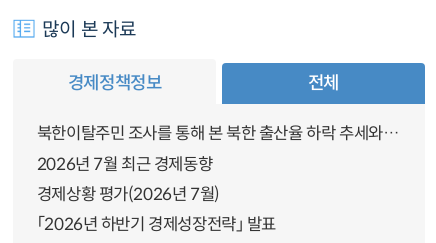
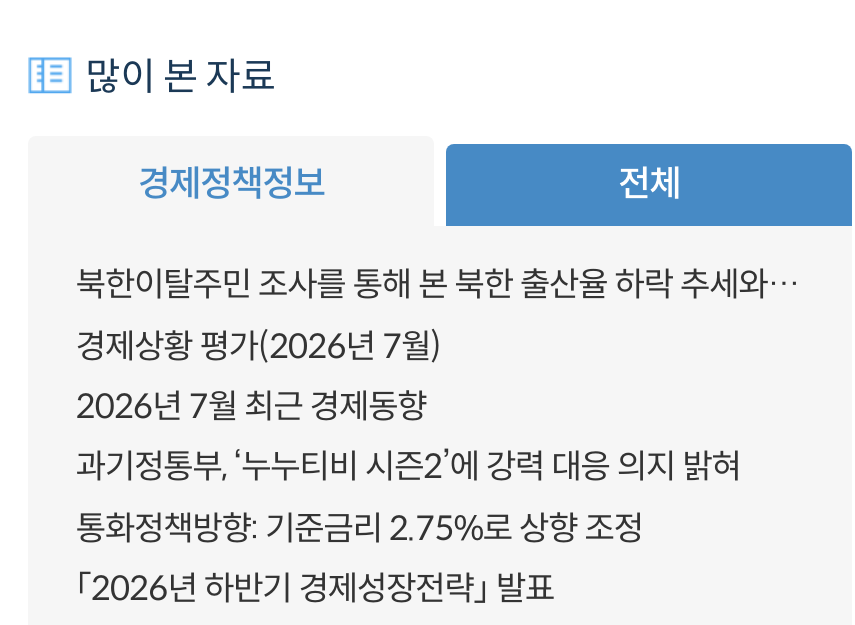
none -> [76,447,741,549] 과기정통부, ‘누누티비 시즌2’에 강력 대응 의지 밝혀 | 통화정책방향: 기준금리 2.75%로 상향 조정
moved [37,184,220,205] -> [76,325,441,367]: 경제상황 평가(2026년 7월)

